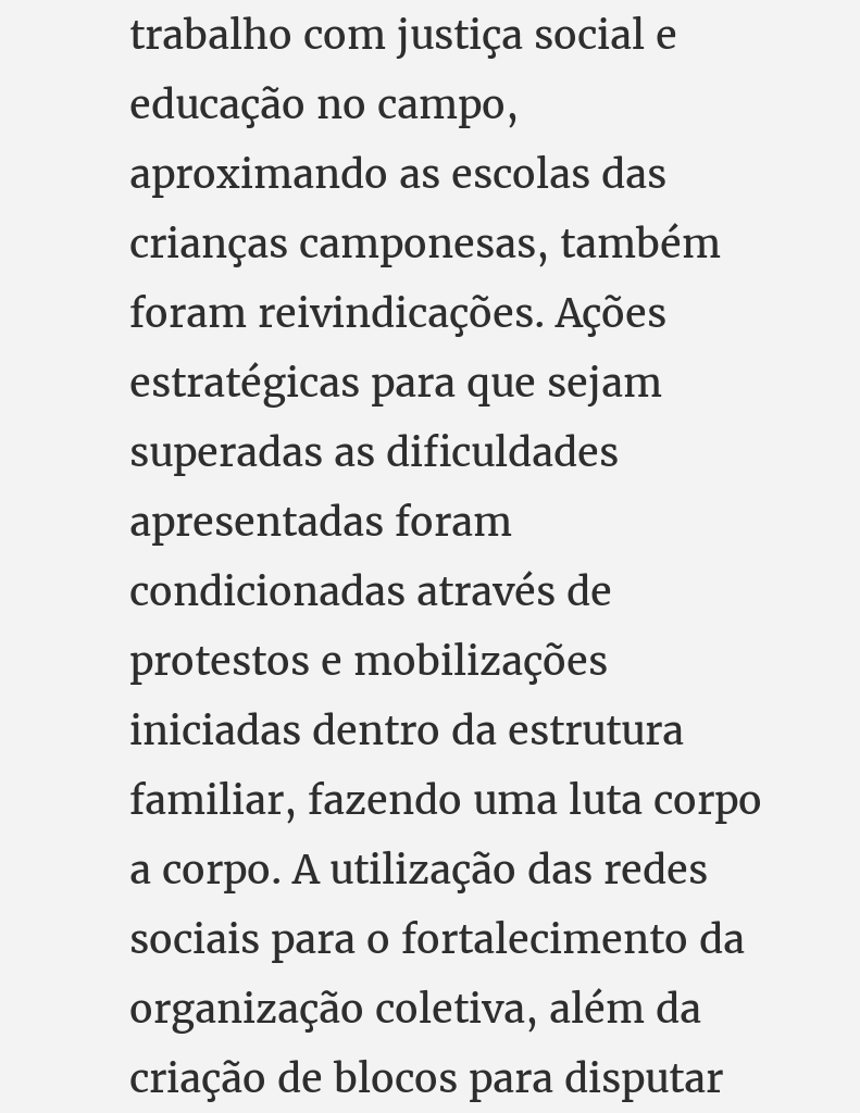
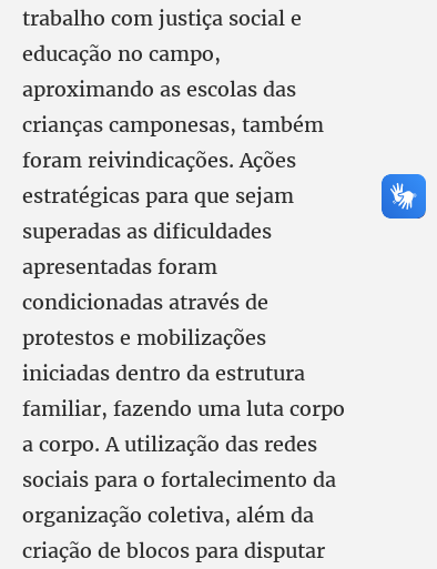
none -> [380,173,427,220] [image]

